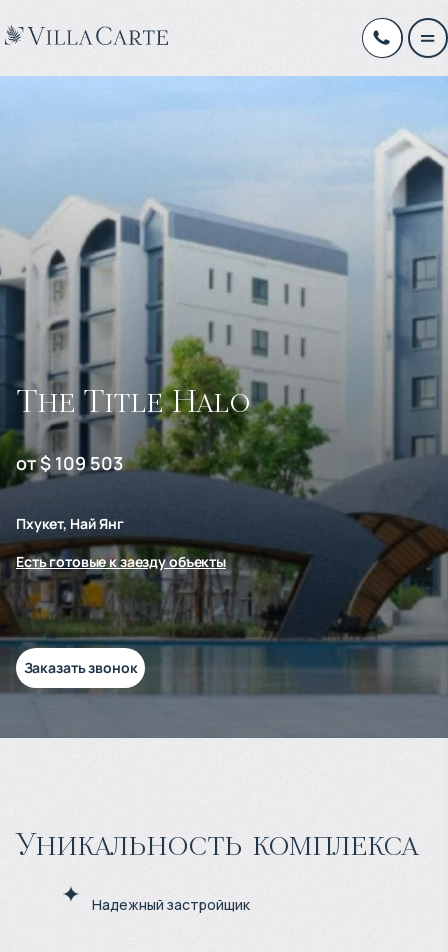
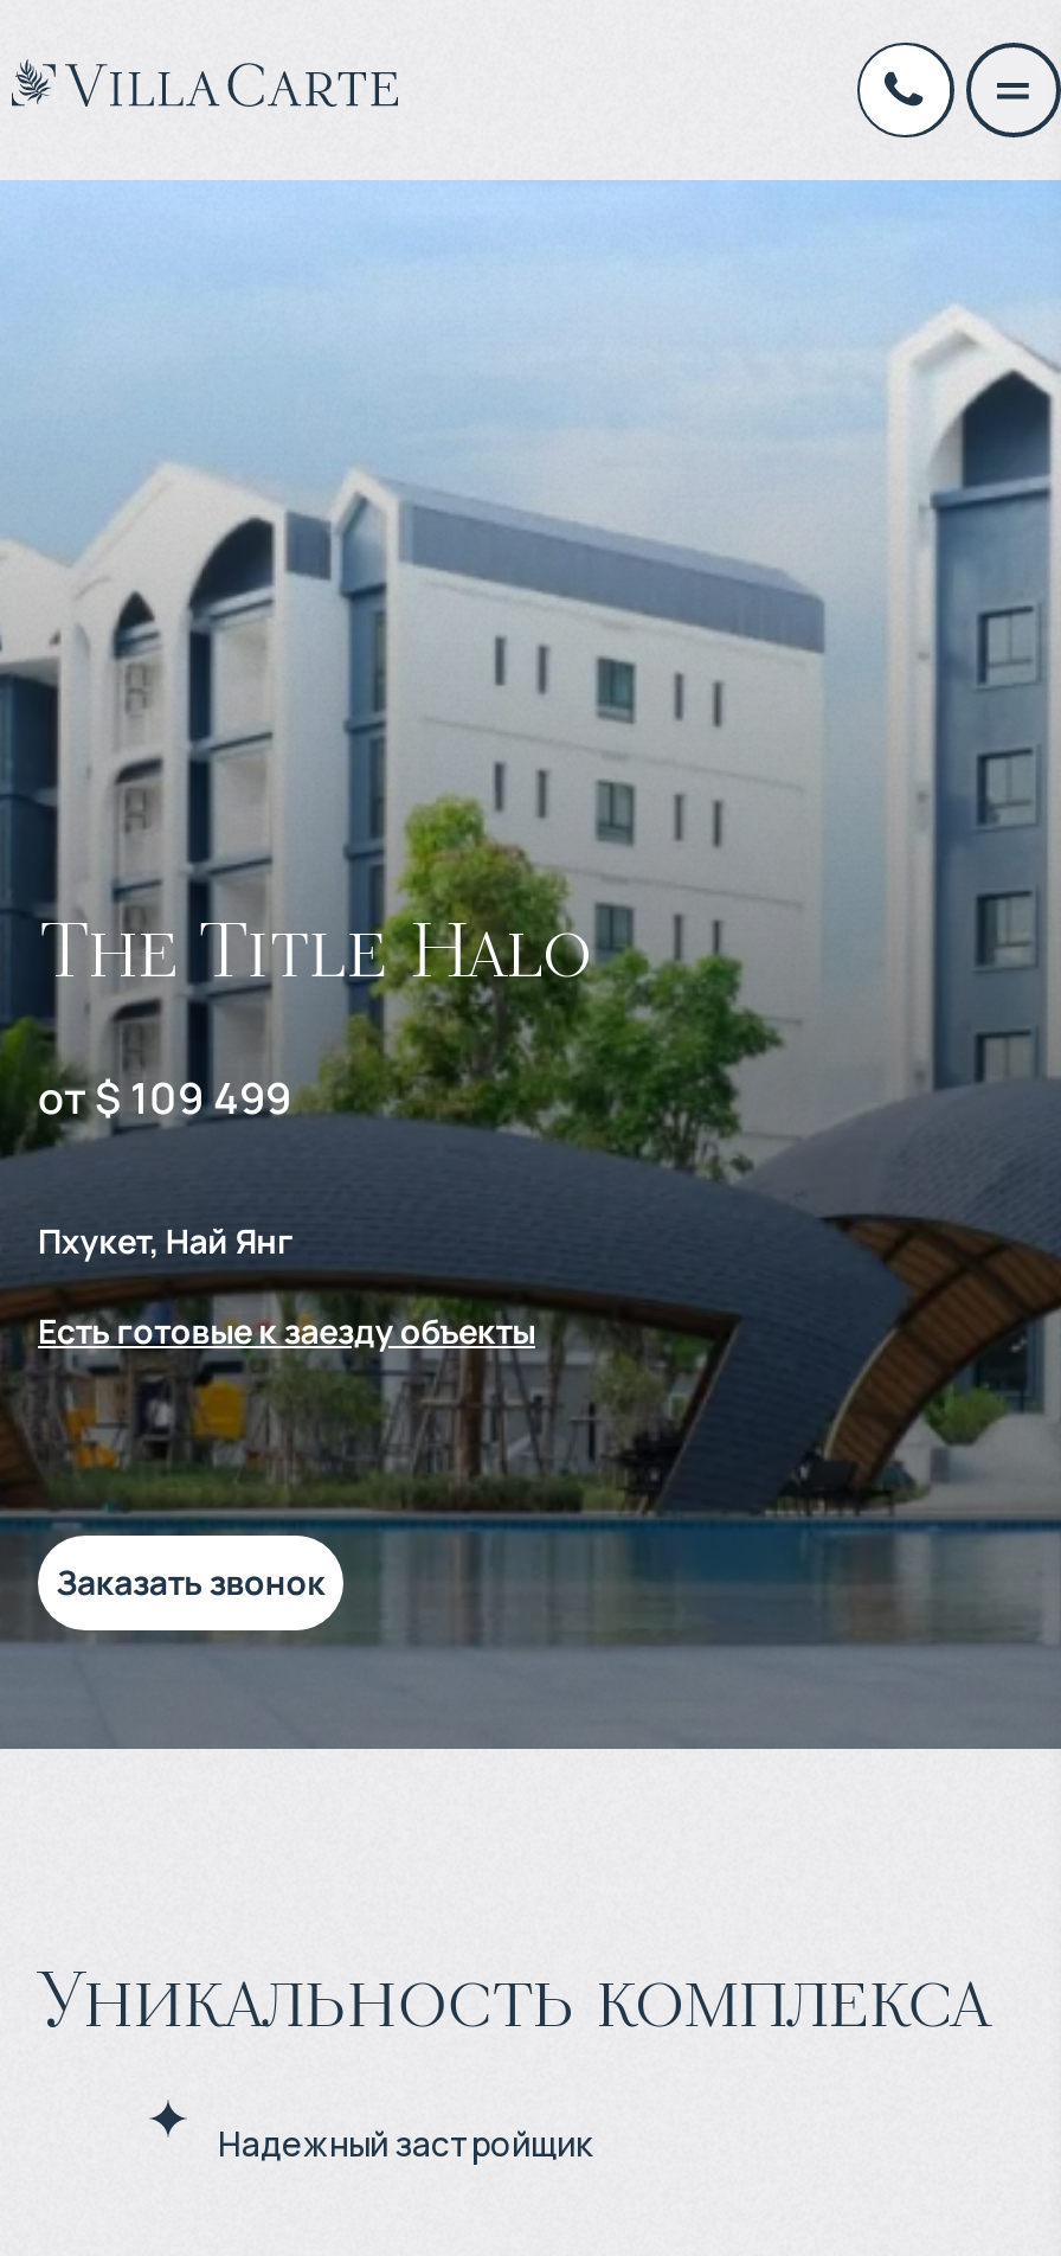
[16,451,123,475] от $ 109 503 -> [38,1069,291,1126] от $ 109 499

